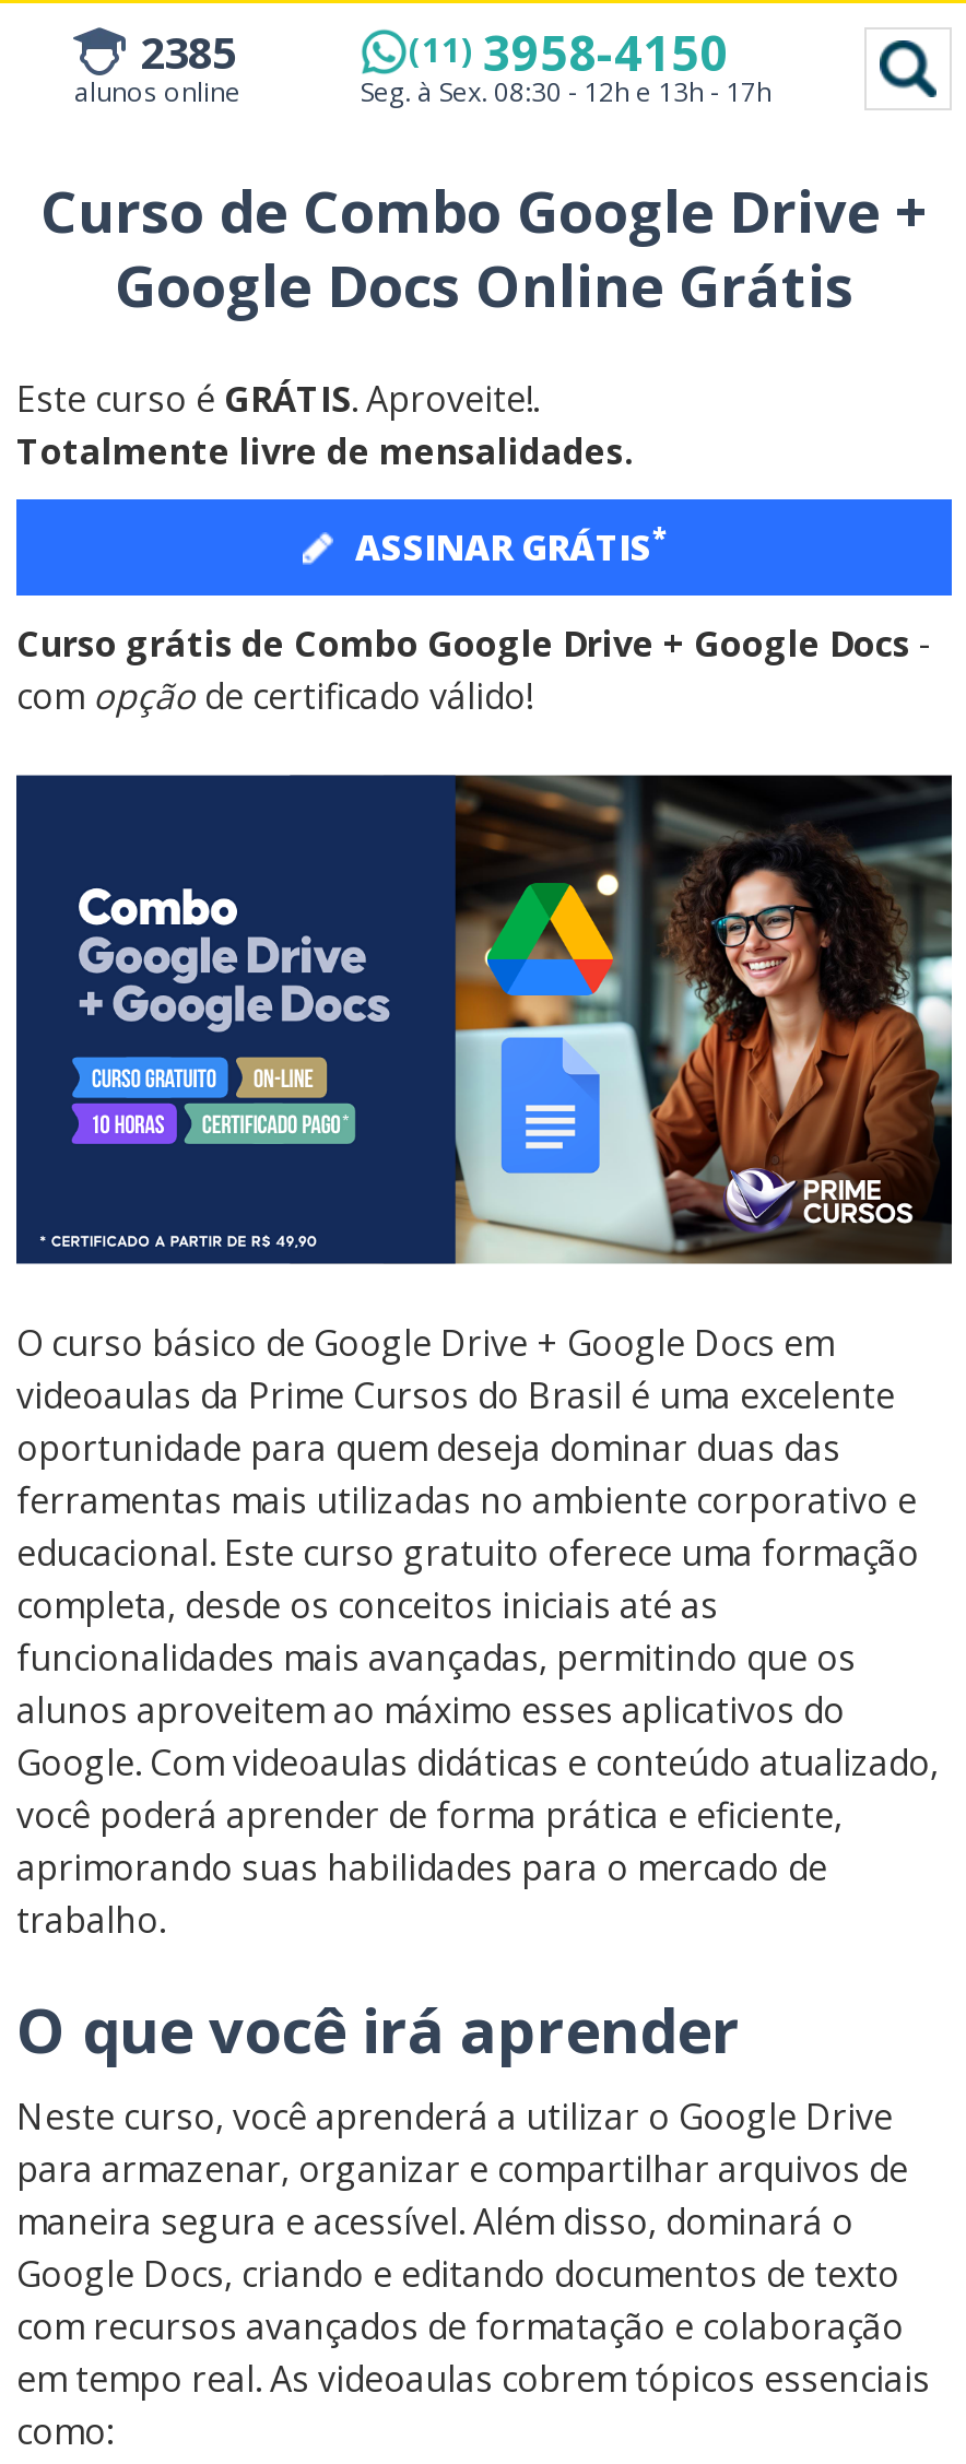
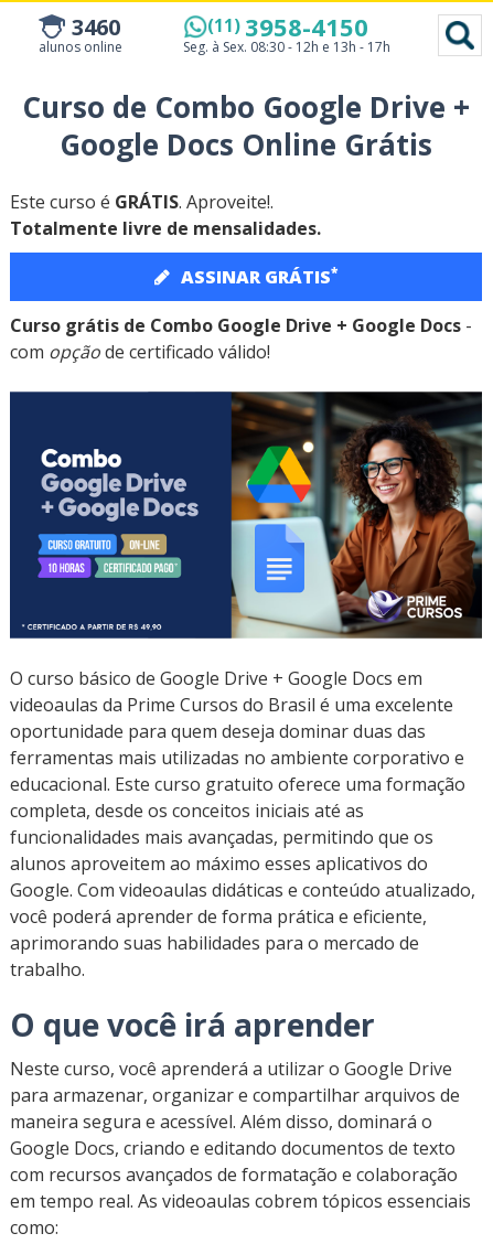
[140,23,236,82] 2385 -> [72,12,121,42] 3460

